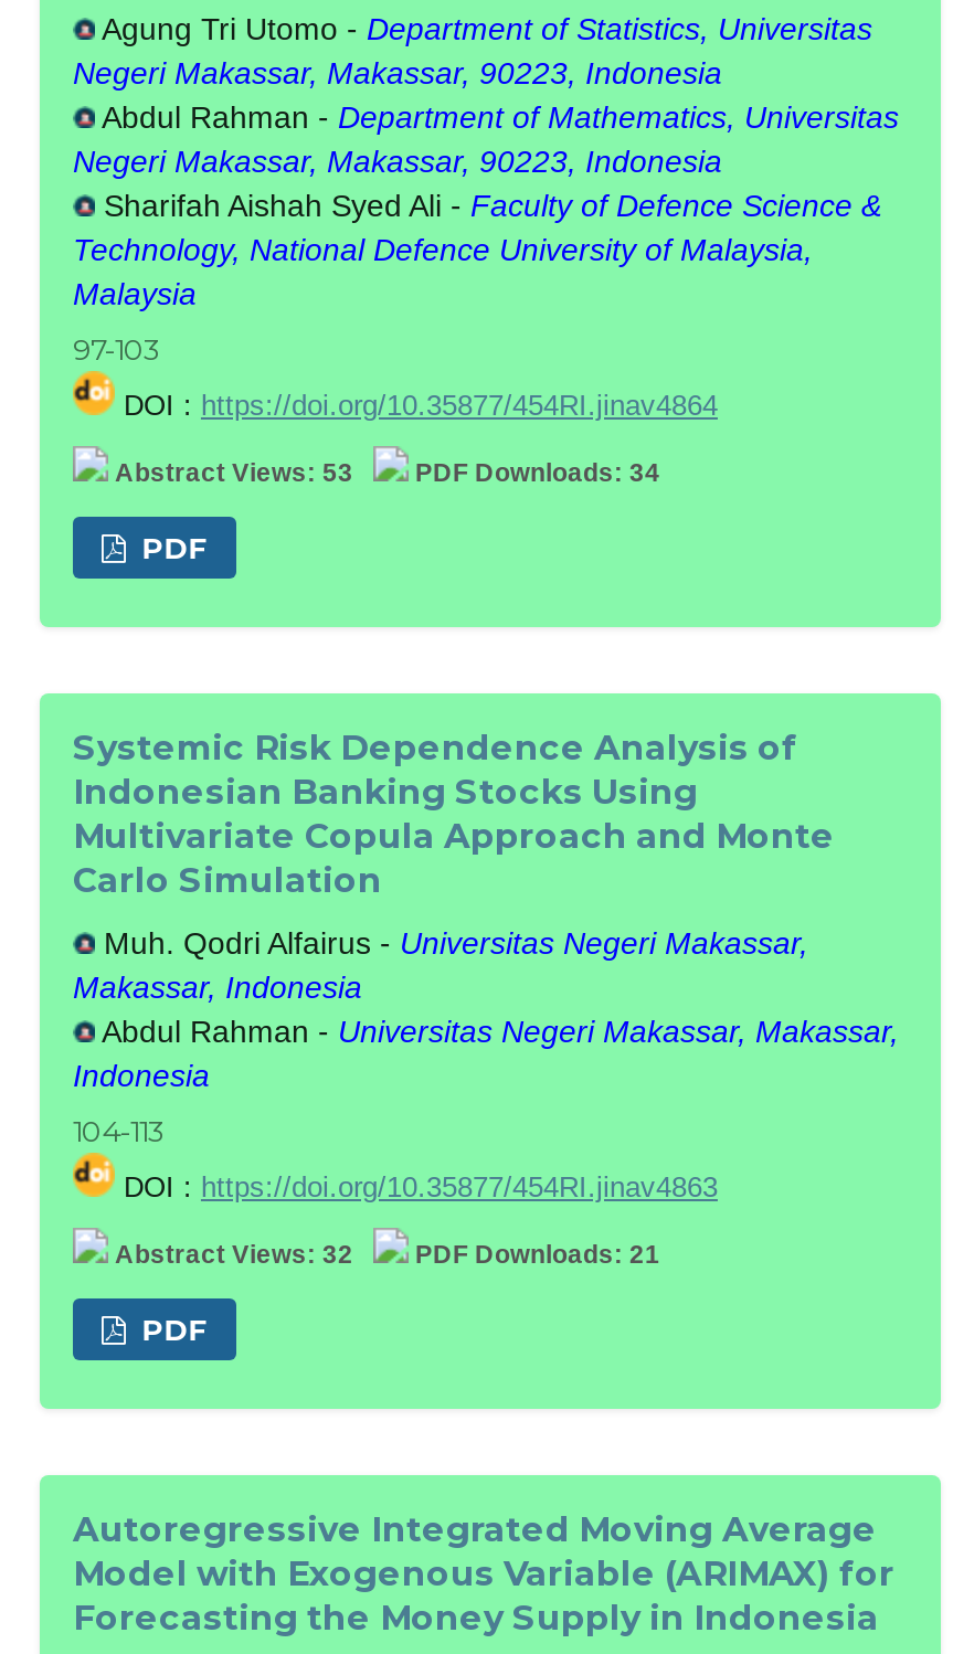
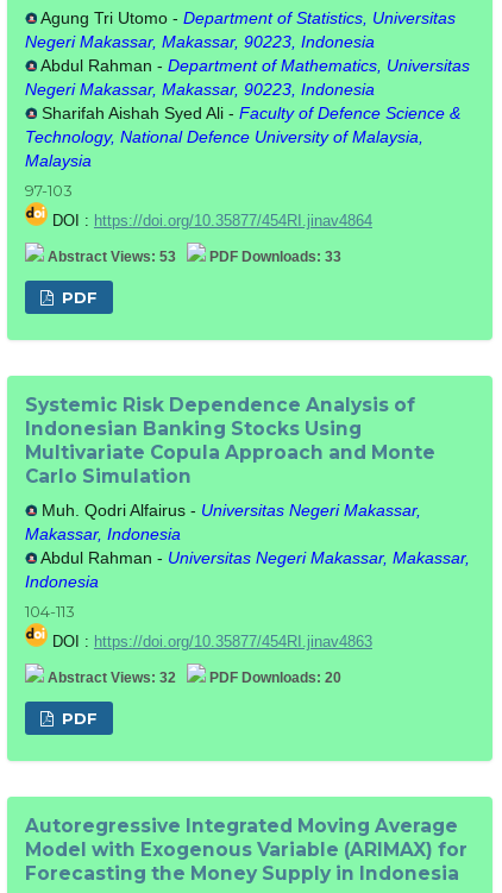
[415,457,660,485] PDF Downloads: 34 -> [209,248,341,264] PDF Downloads: 33
[415,1238,660,1267] PDF Downloads: 21 -> [209,669,341,685] PDF Downloads: 20

